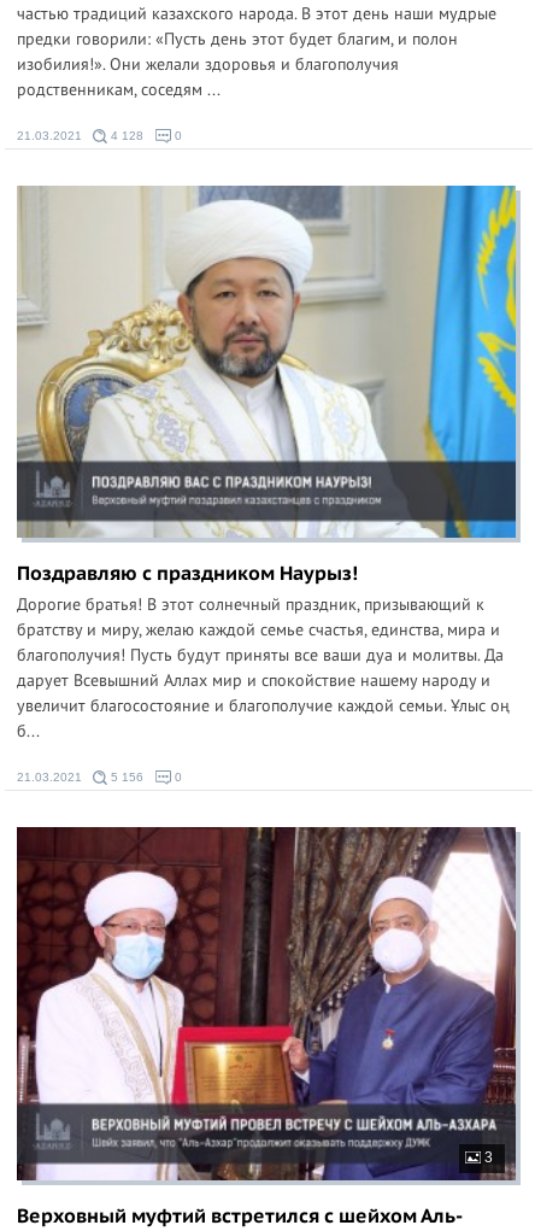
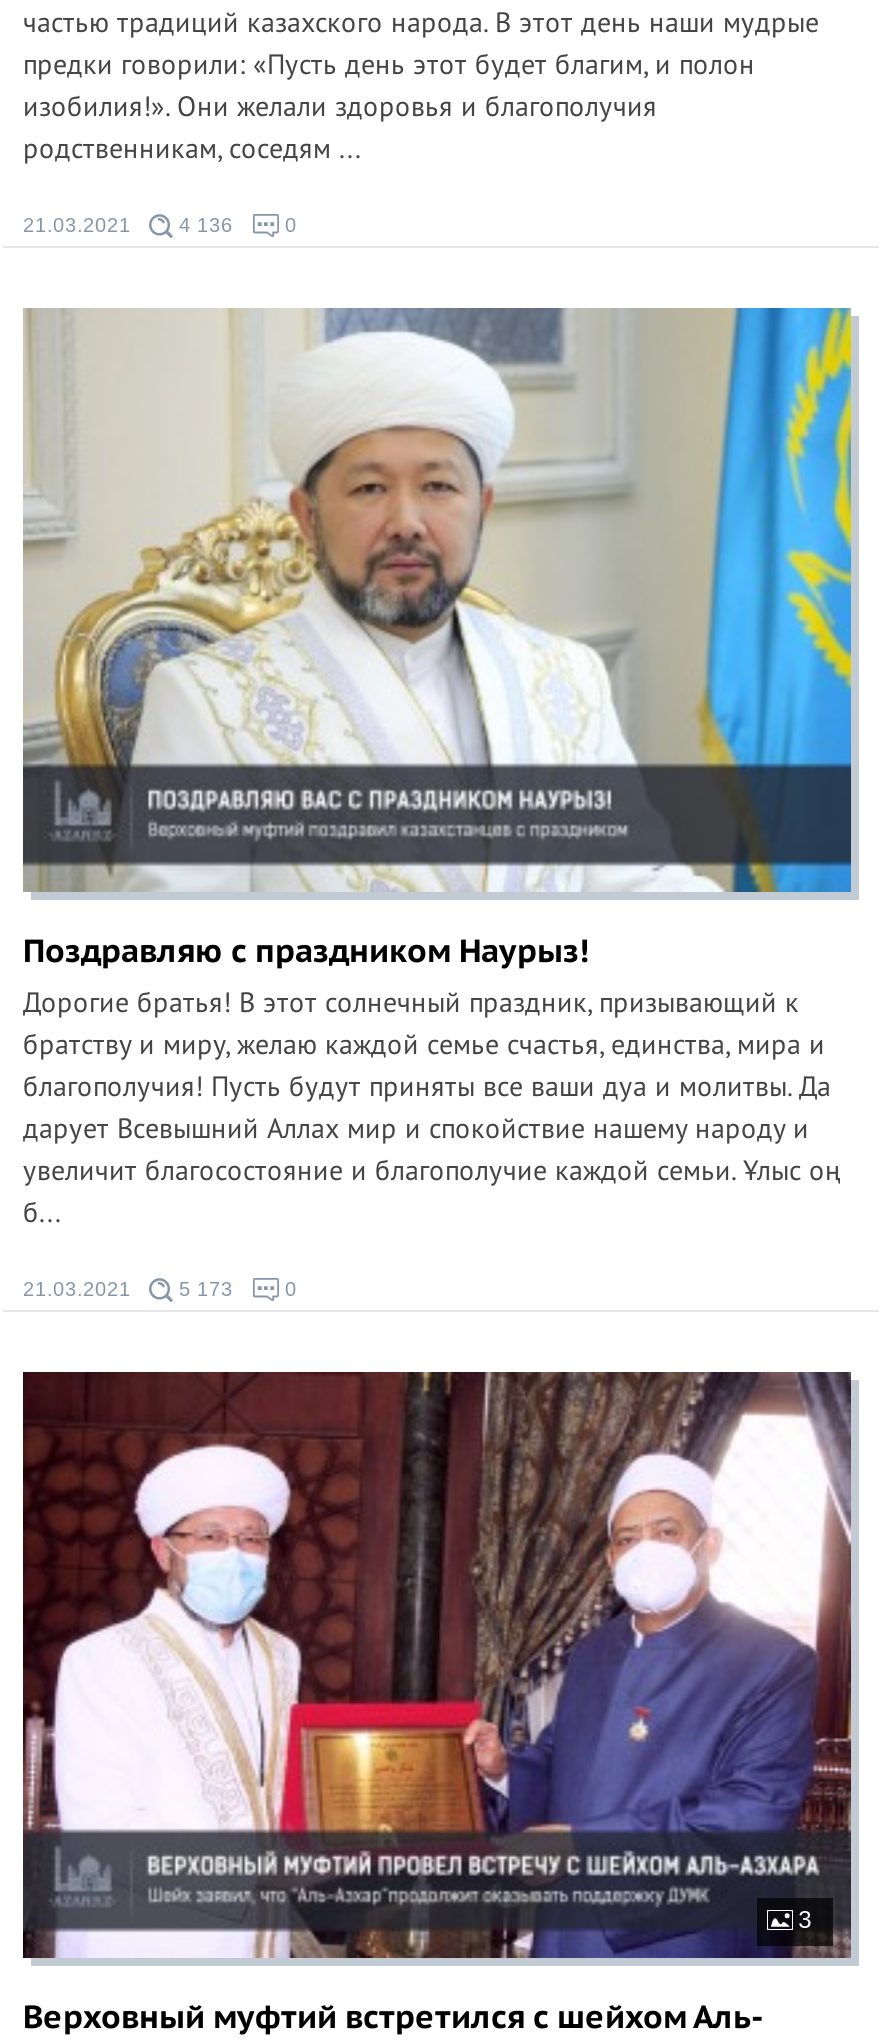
[17,129,143,142] 21.03.2021 4 128 -> [23,214,233,236] 21.03.2021 4 136
[17,771,143,784] 21.03.2021 5 156 -> [23,1279,233,1301] 21.03.2021 5 173

